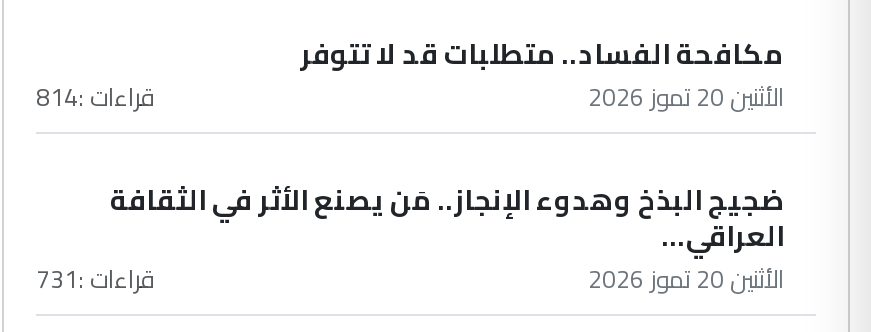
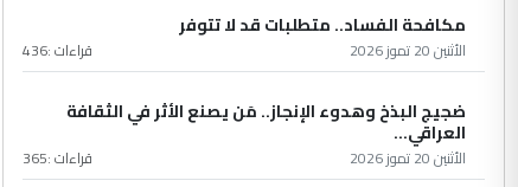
[36,74,154,120] قراءات : 814 -> [23,37,92,64] قراءات : 436
[36,256,154,302] قراءات : 731 -> [23,145,92,172] قراءات : 365

